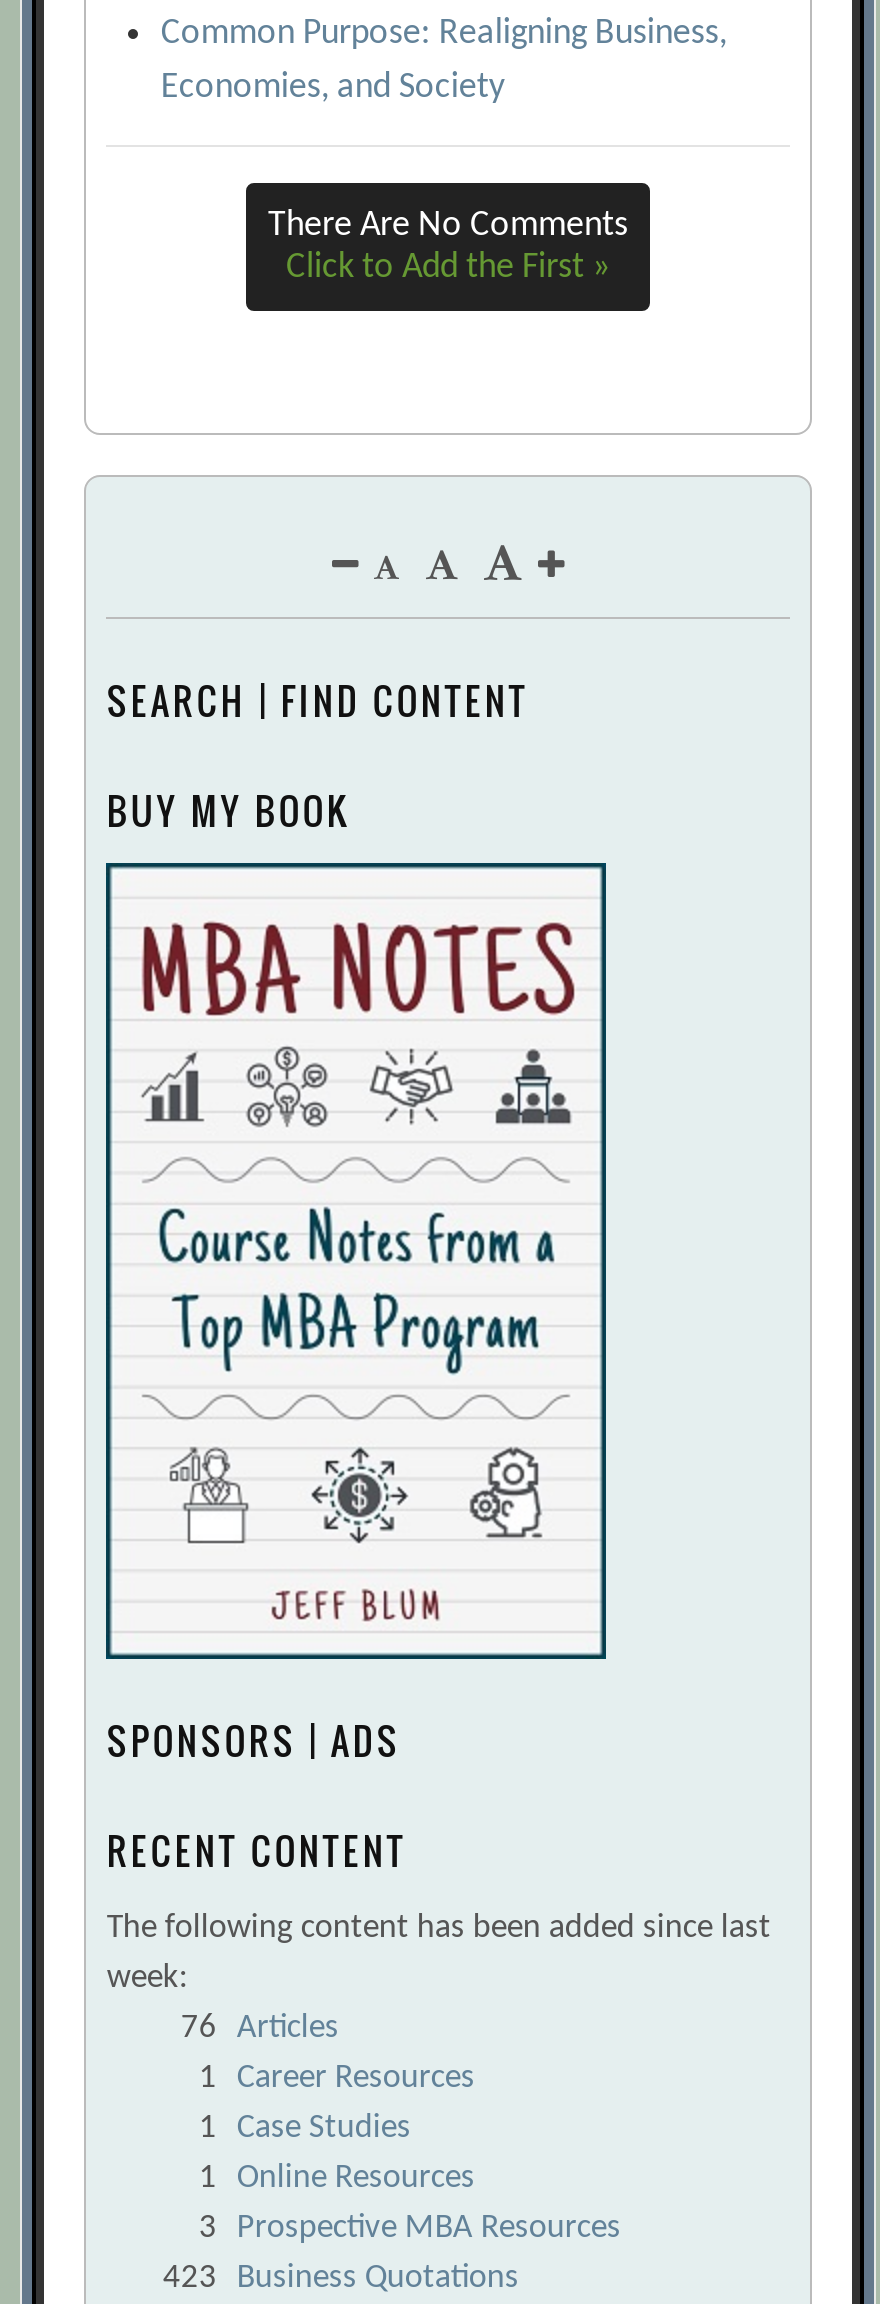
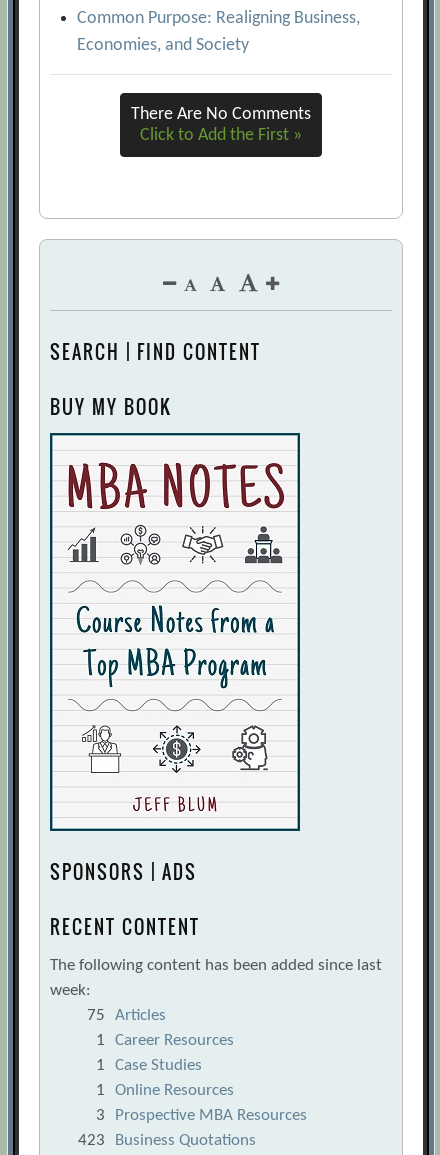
[181,2010,339,2044] 76 Articles -> [87,1007,166,1024] 75 Articles

